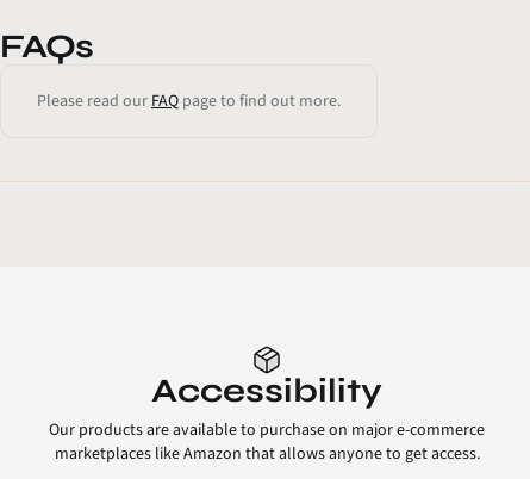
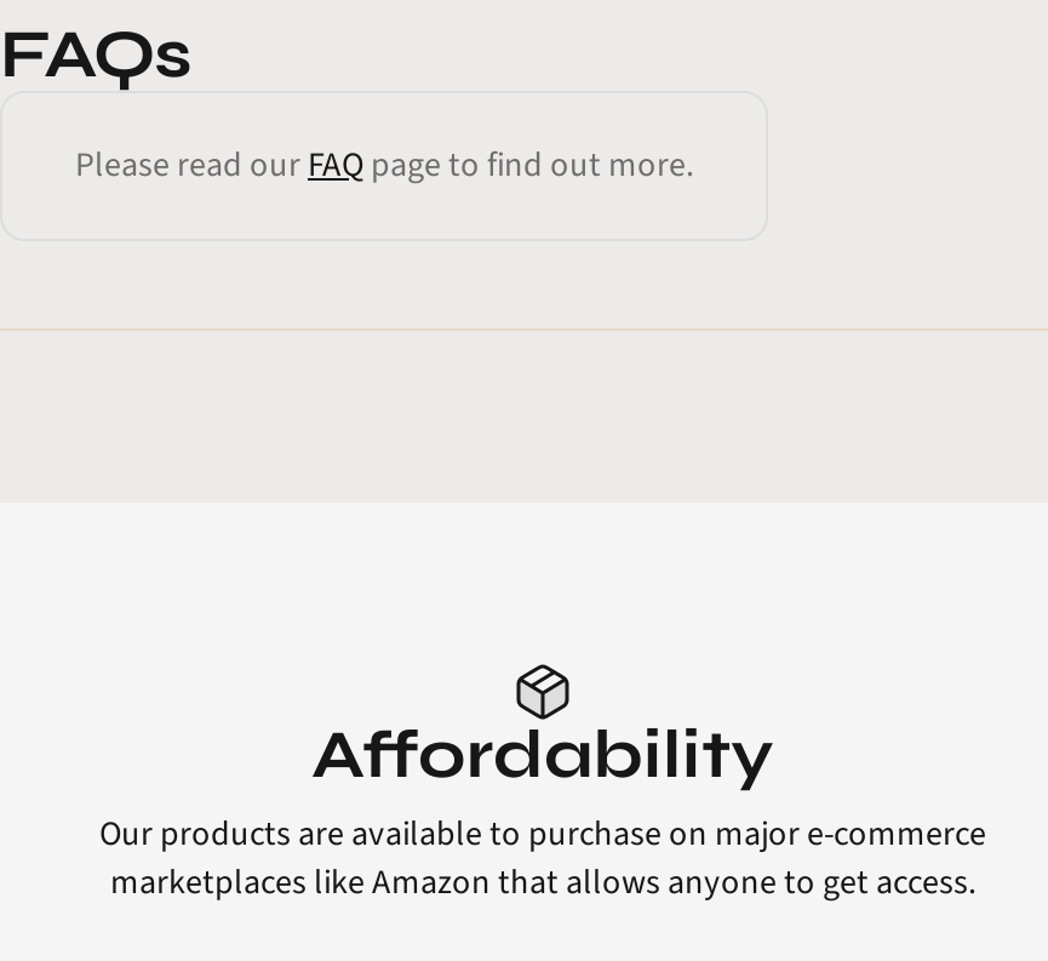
[151,371,382,411] Accessibility -> [311,714,774,796] Affordability

